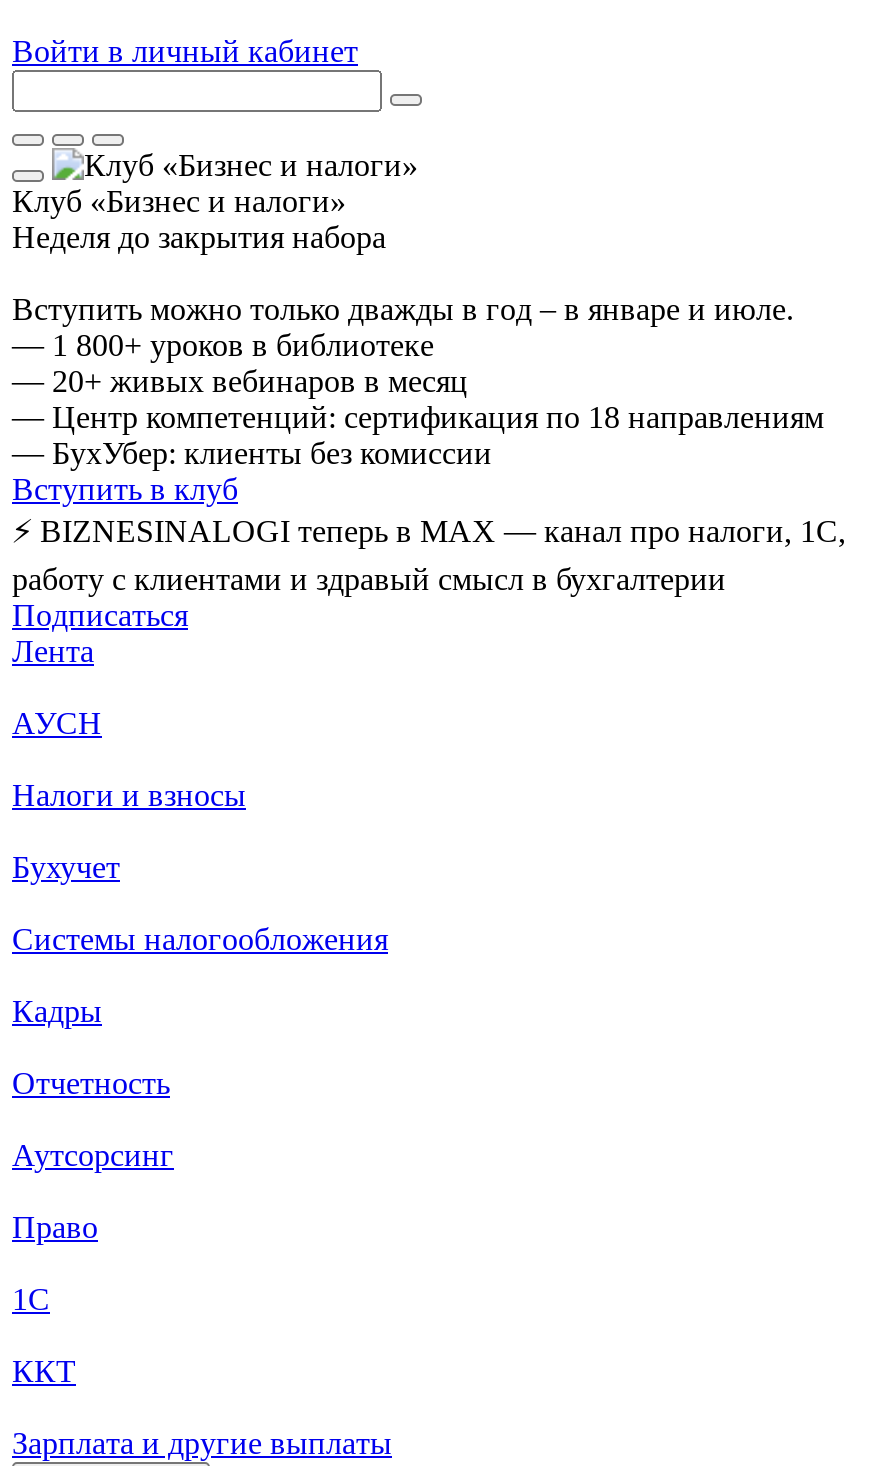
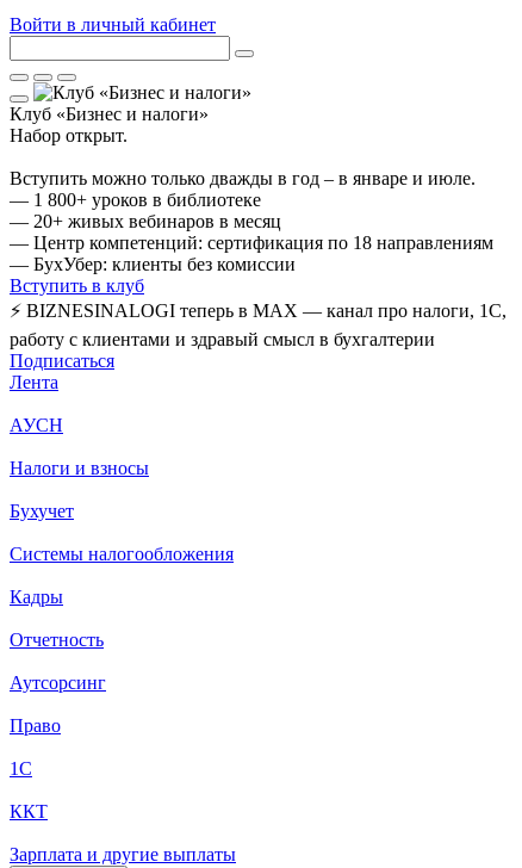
[12,220,386,254] Неделя до закрытия набора -> [10,125,128,145] Набор открыт.

